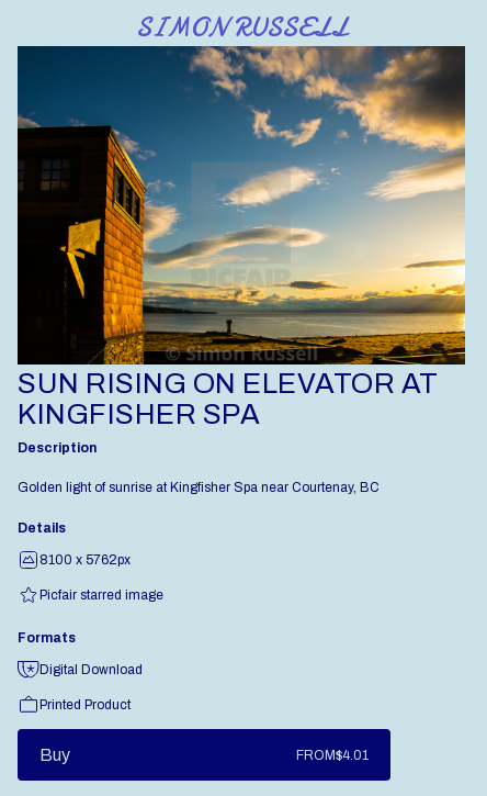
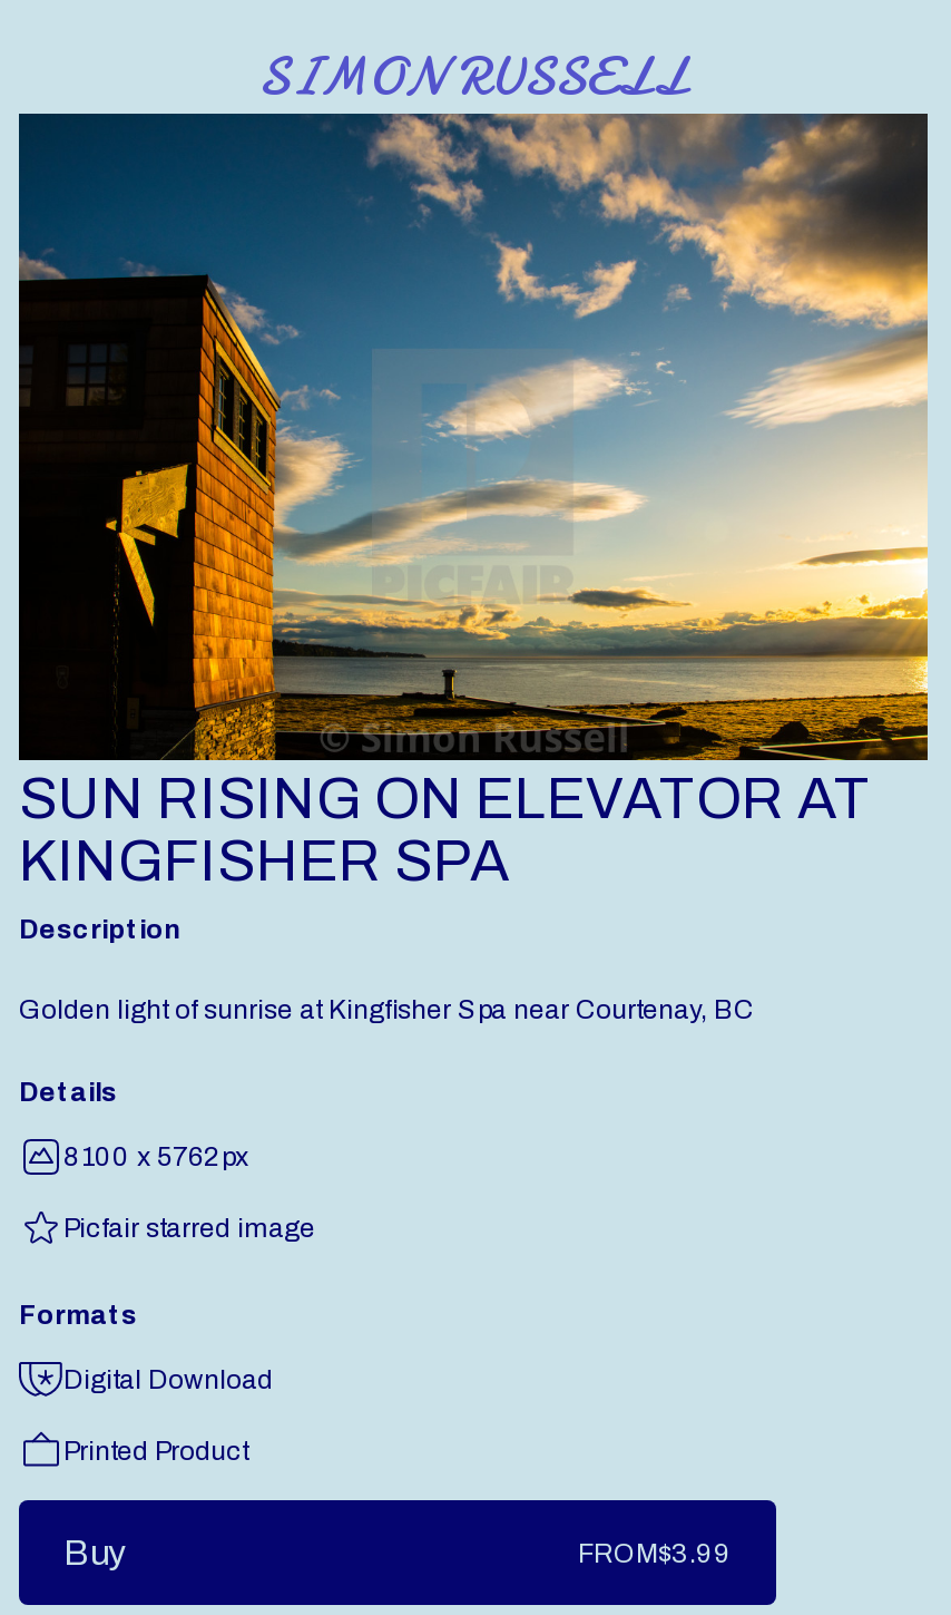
[296,747,369,763] FROM$4.01 -> [578,1537,732,1568] FROM$3.99

